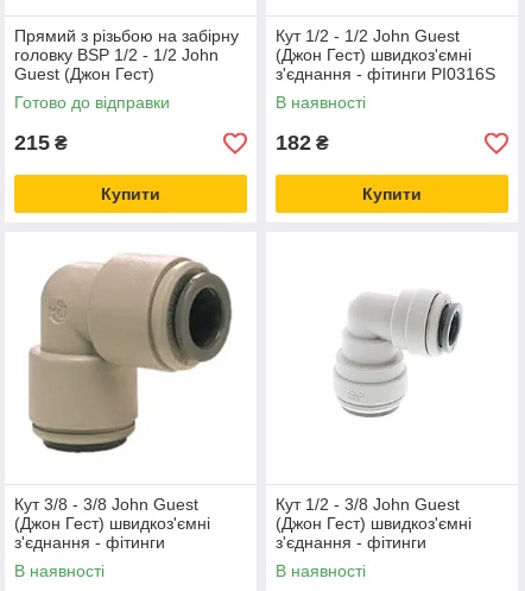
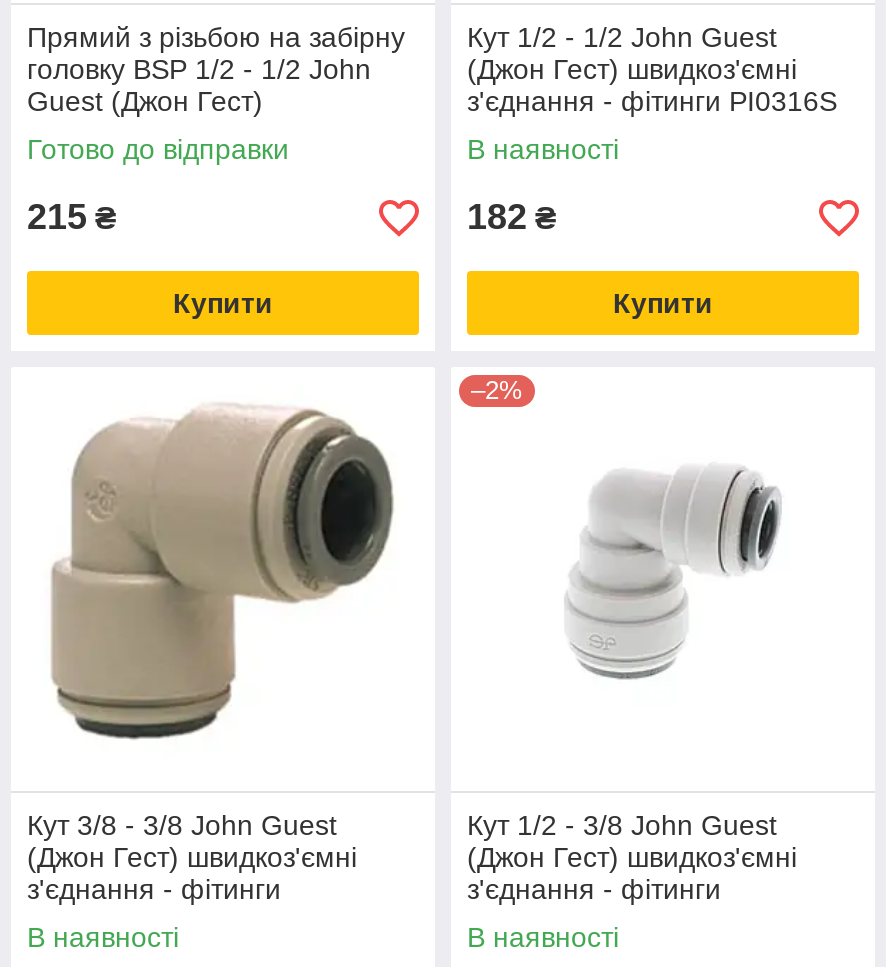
none -> [471,375,523,405] –2%

